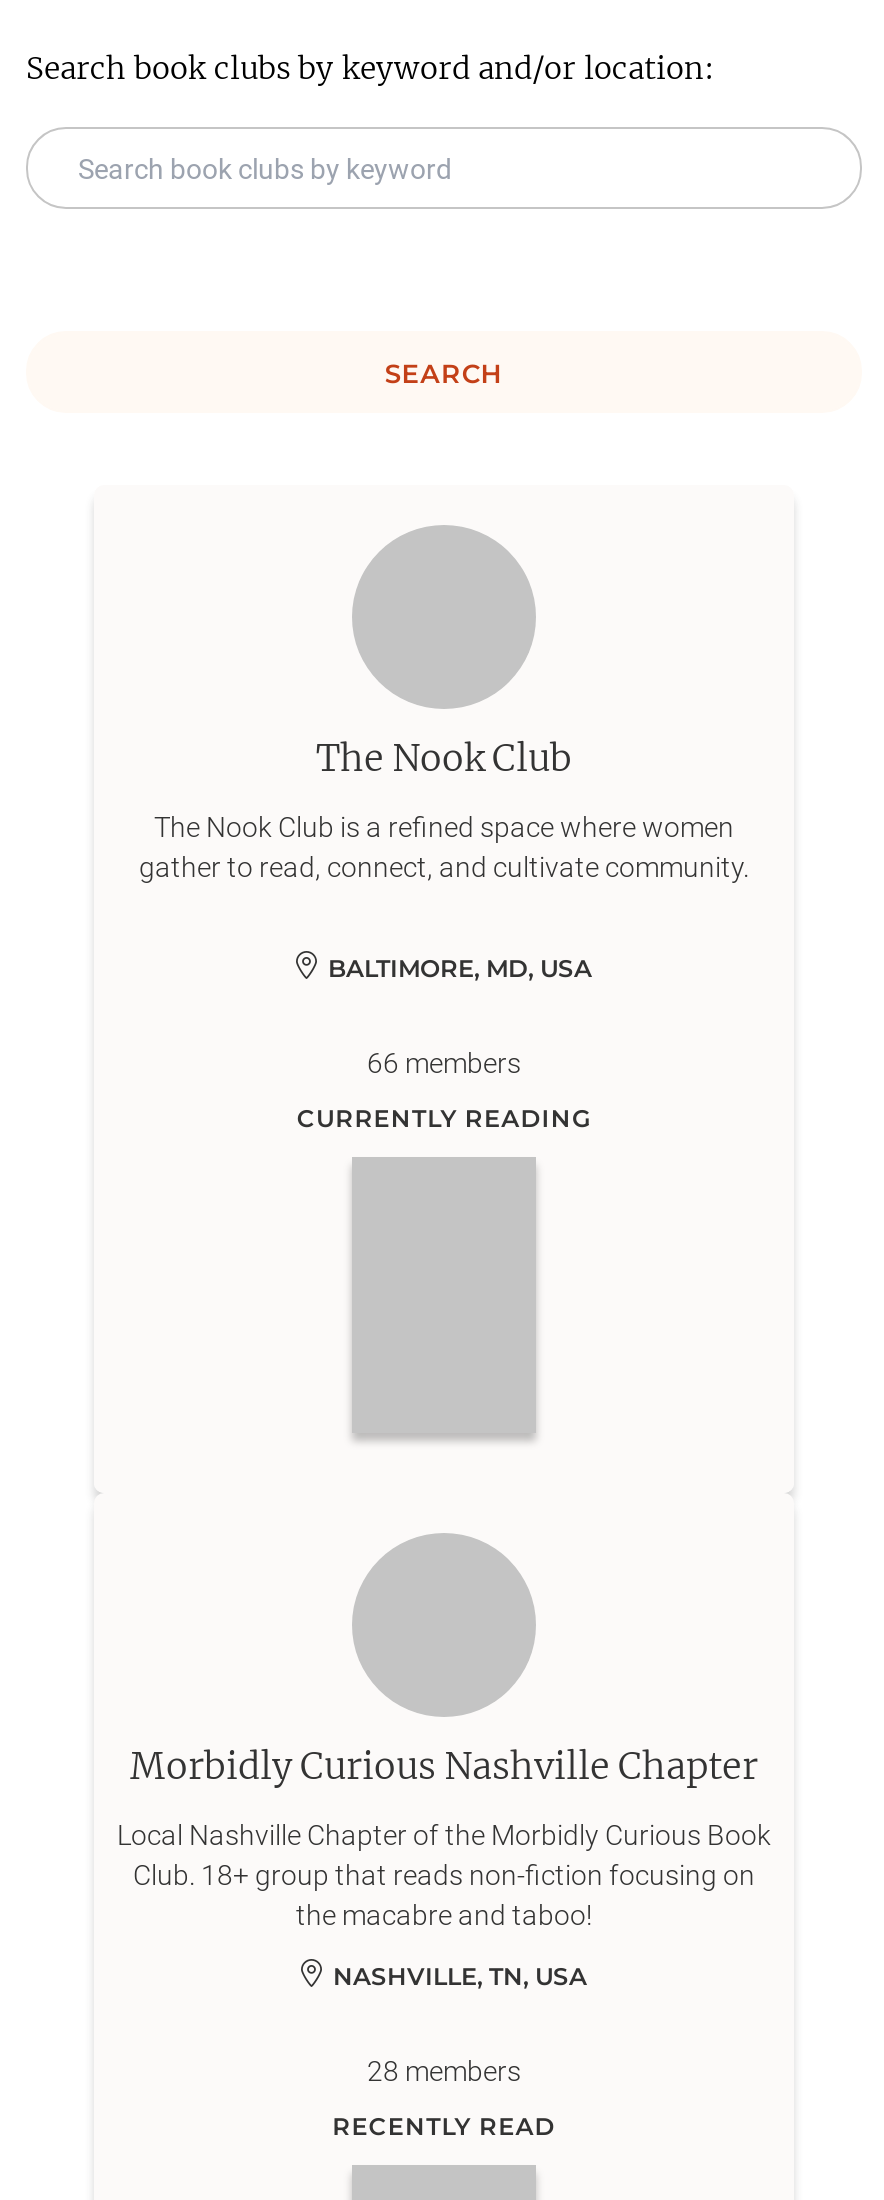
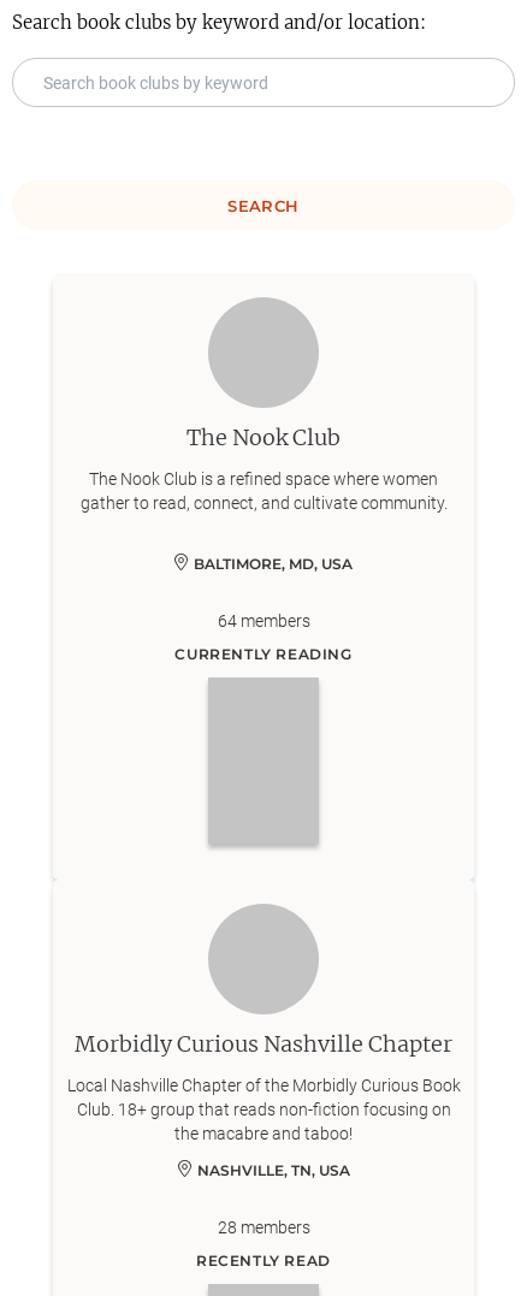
[367,1047,521,1079] 66 members -> [217,611,310,631] 64 members

